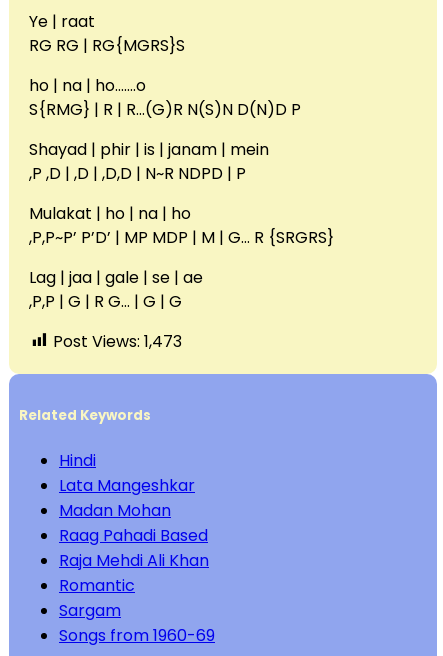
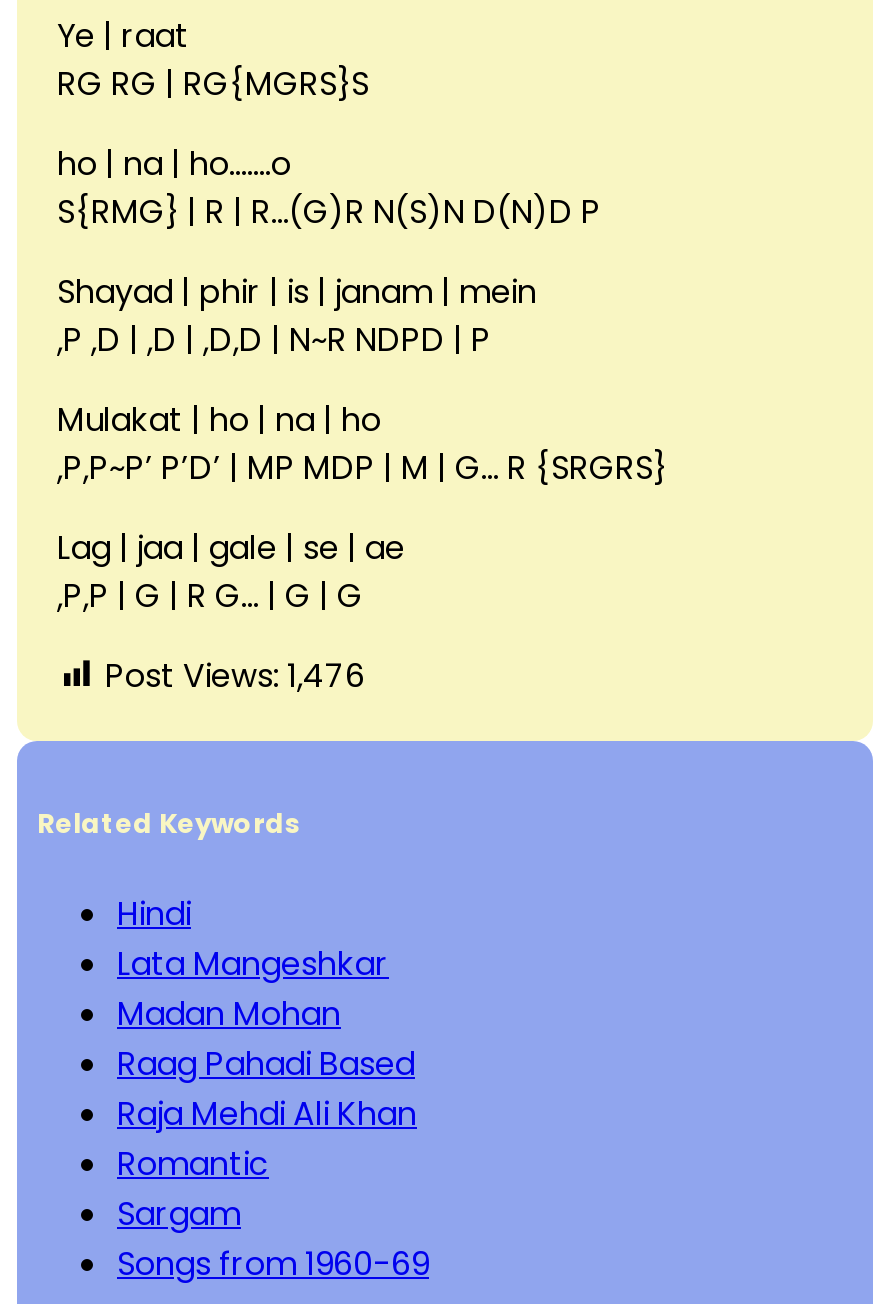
[53,329,182,352] Post Views: 1,473 -> [105,652,365,698] Post Views: 1,476

